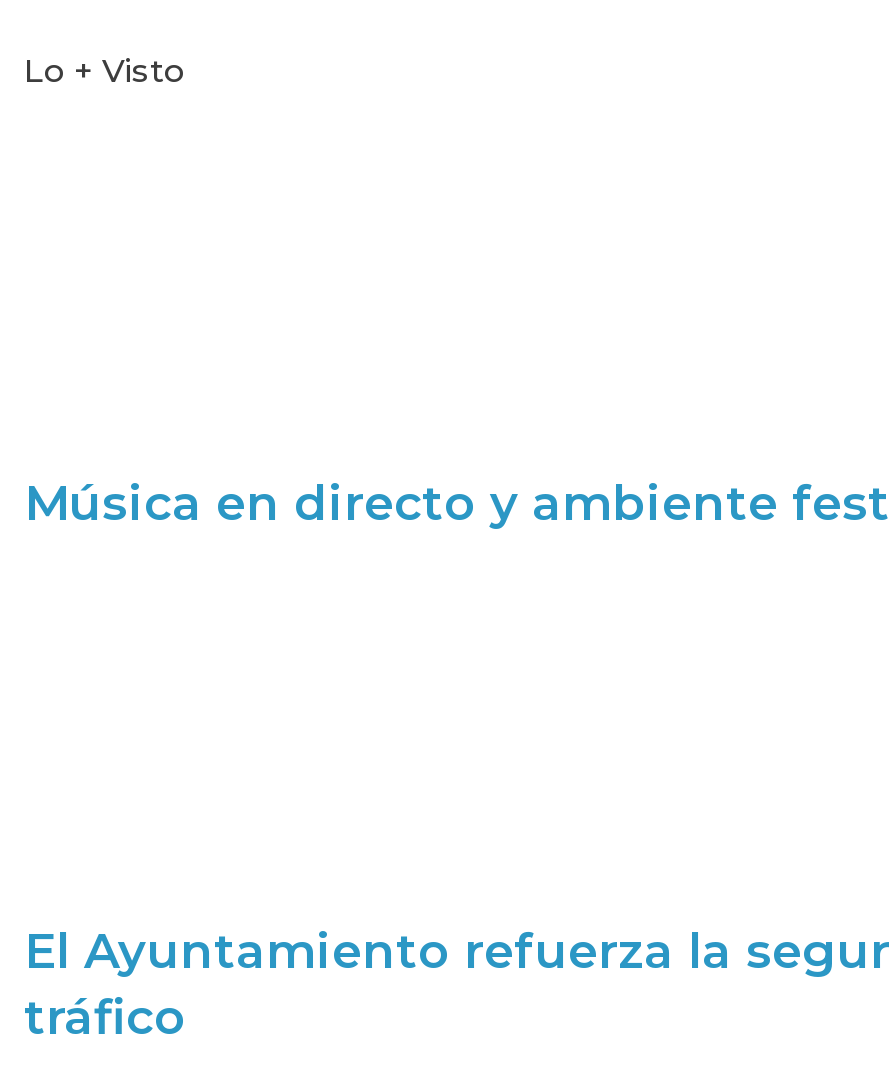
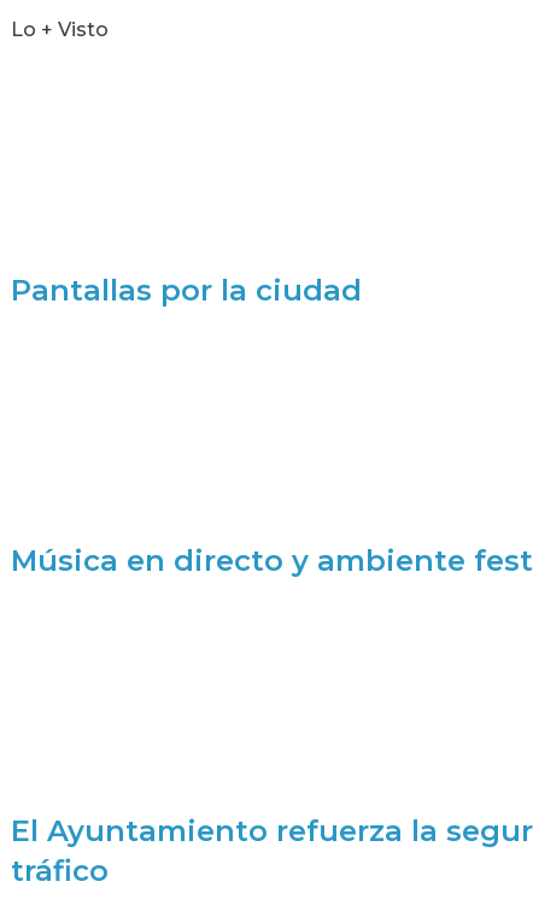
none -> [11,272,362,307] Pantallas por la ciudad

